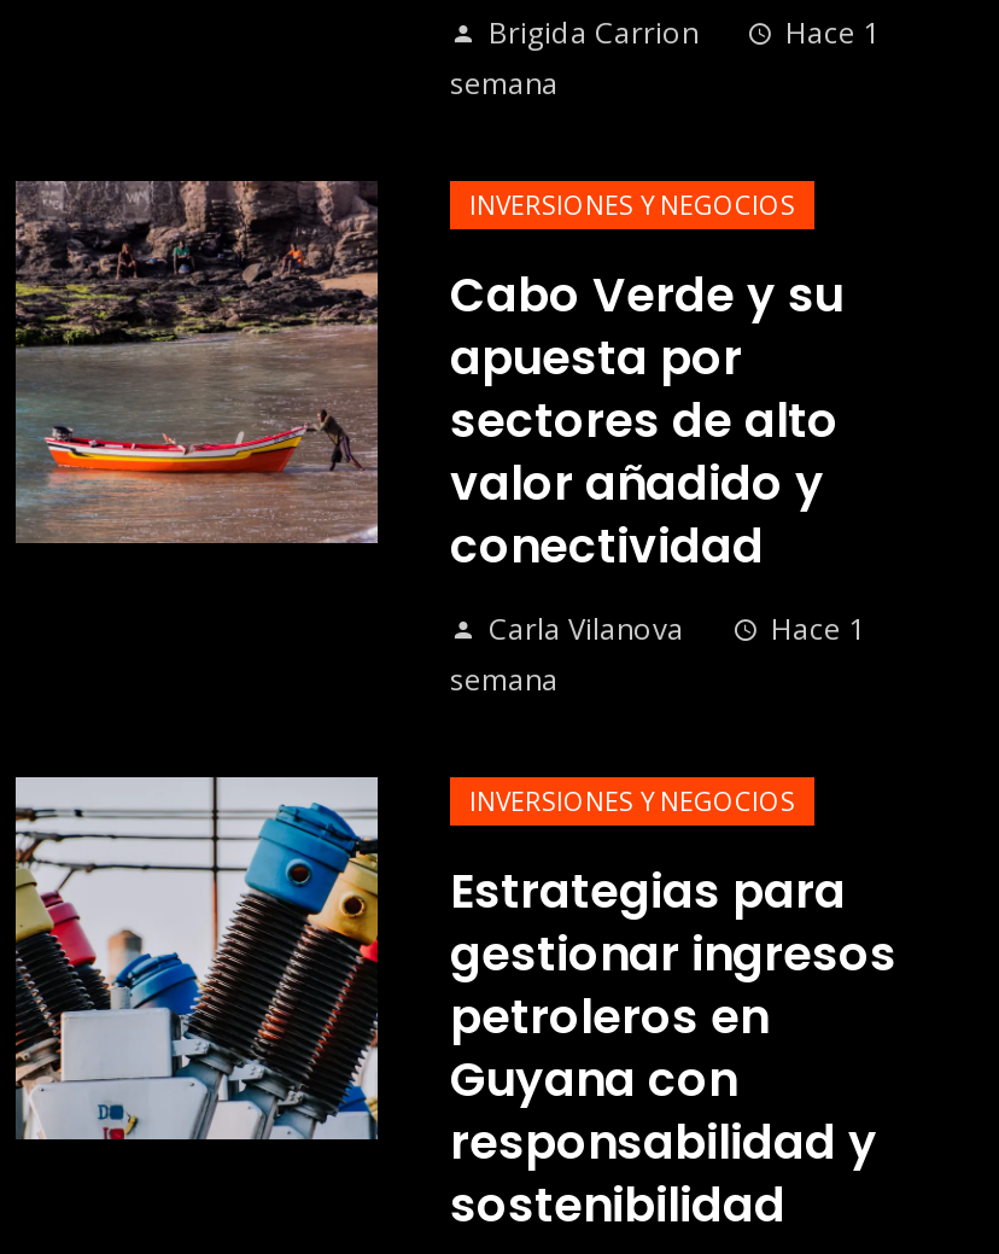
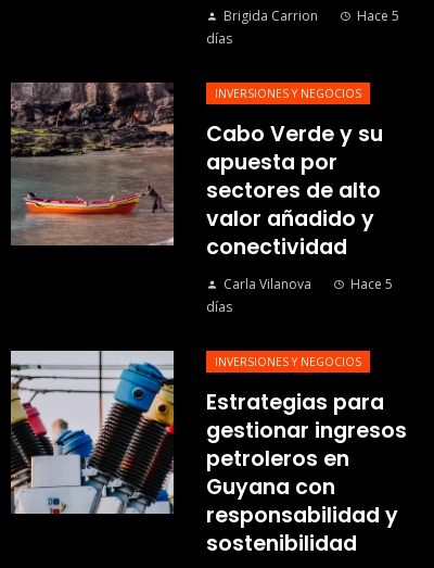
[450,12,880,104] Hace 1 | semana -> [206,7,399,48] Hace 5 | días
[450,608,865,700] Hace 1 | semana -> [206,275,393,316] Hace 5 | días

